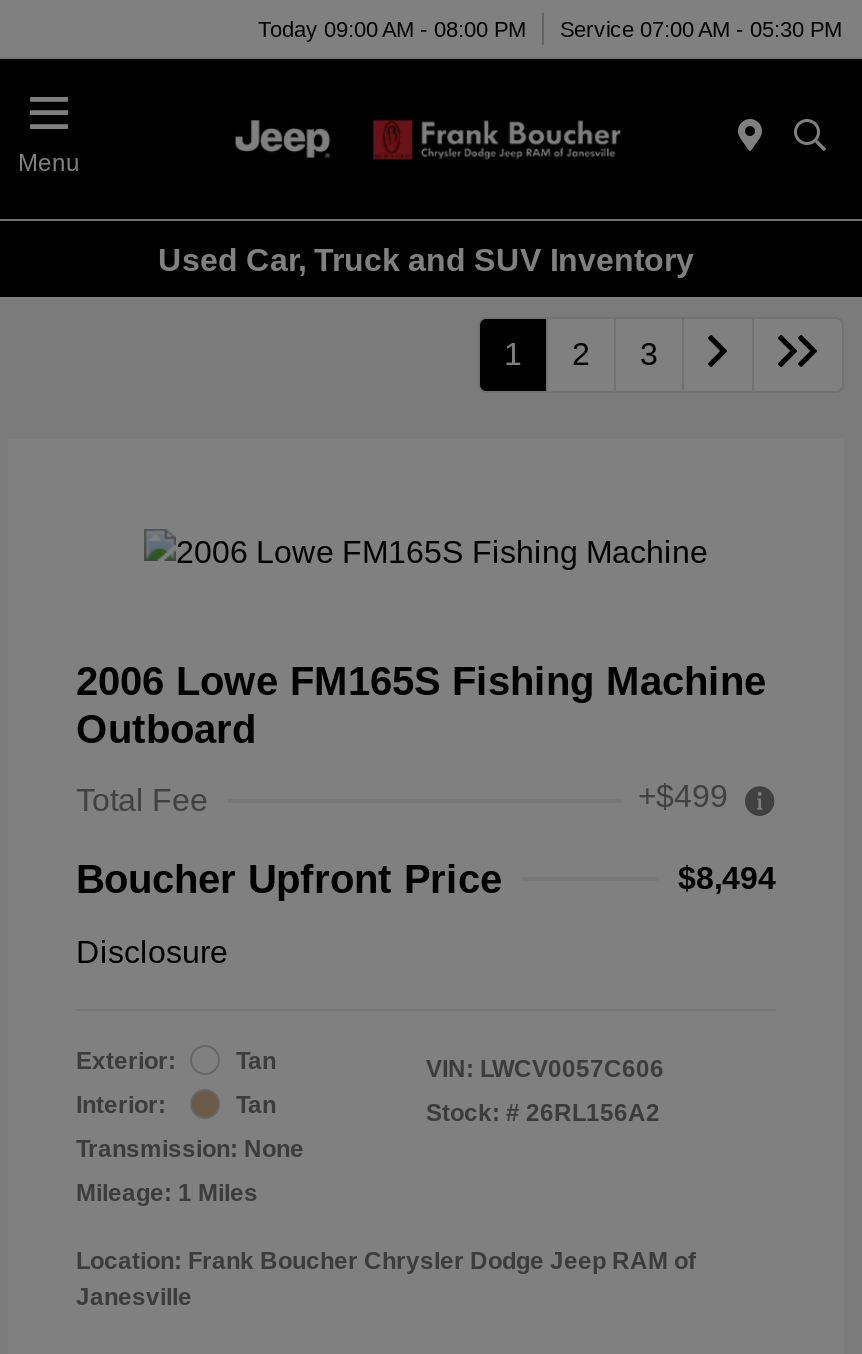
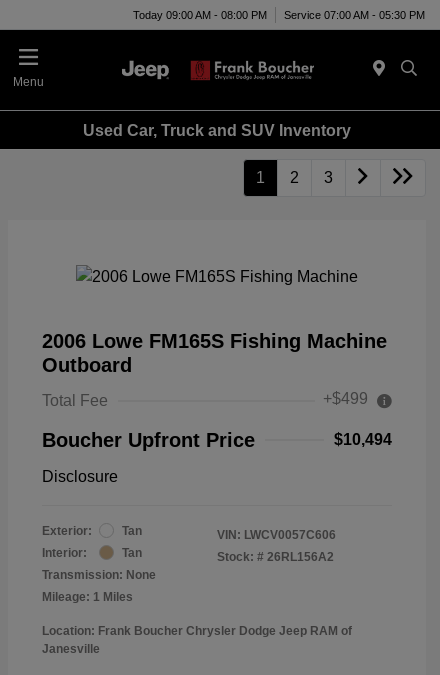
[678,861,776,895] $8,494 -> [334,431,392,448] $10,494

